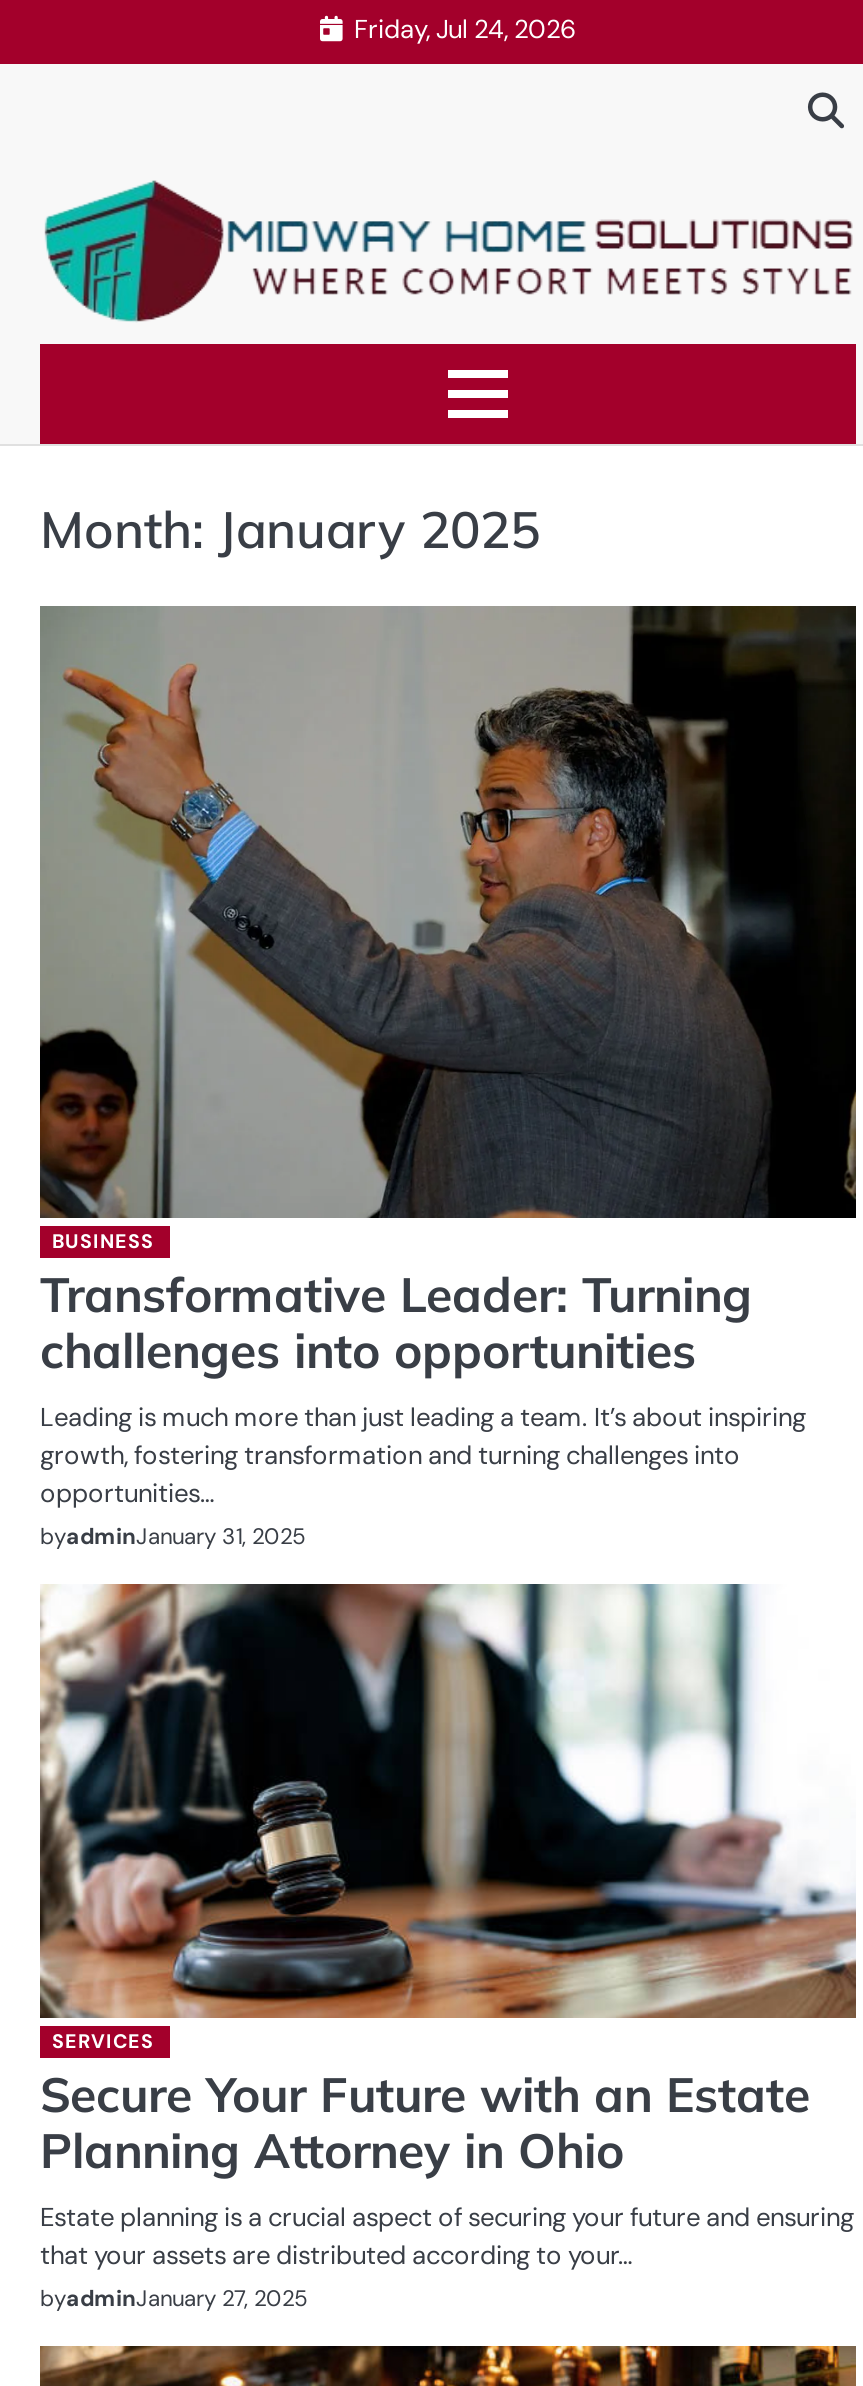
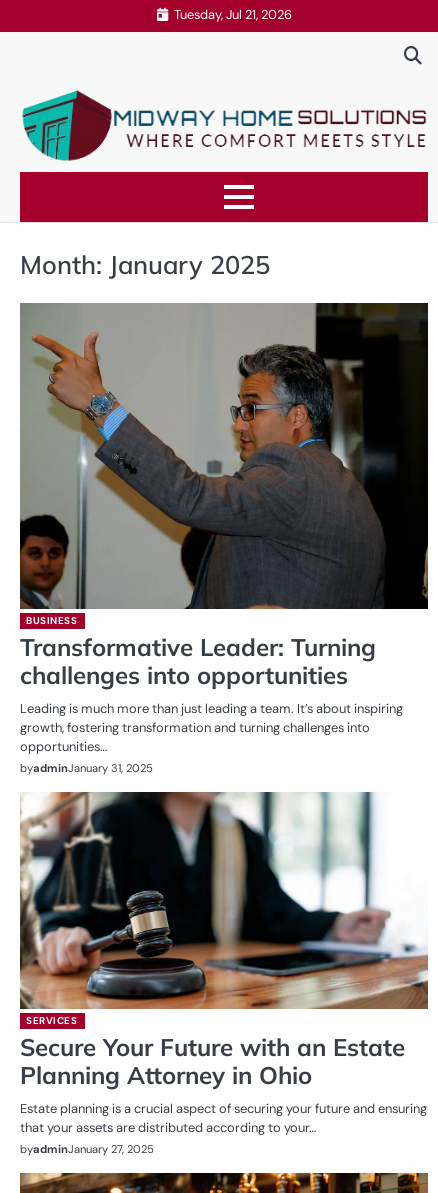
[354,11,576,45] Friday, Jul 24, 2026 -> [173,5,291,22] Tuesday, Jul 21, 2026

